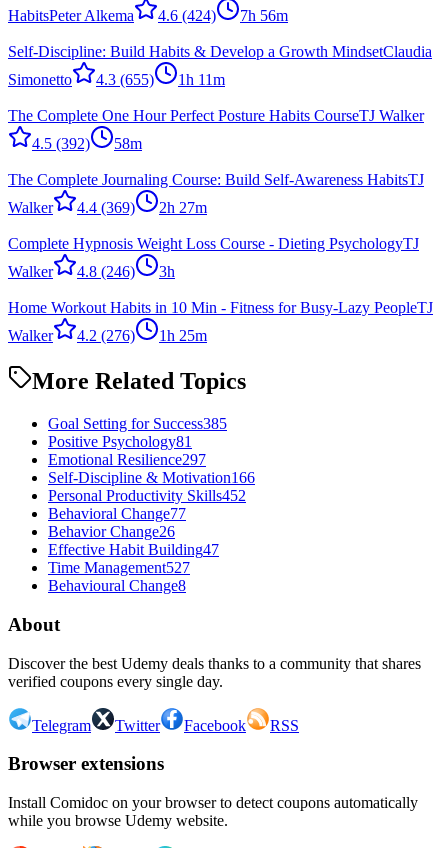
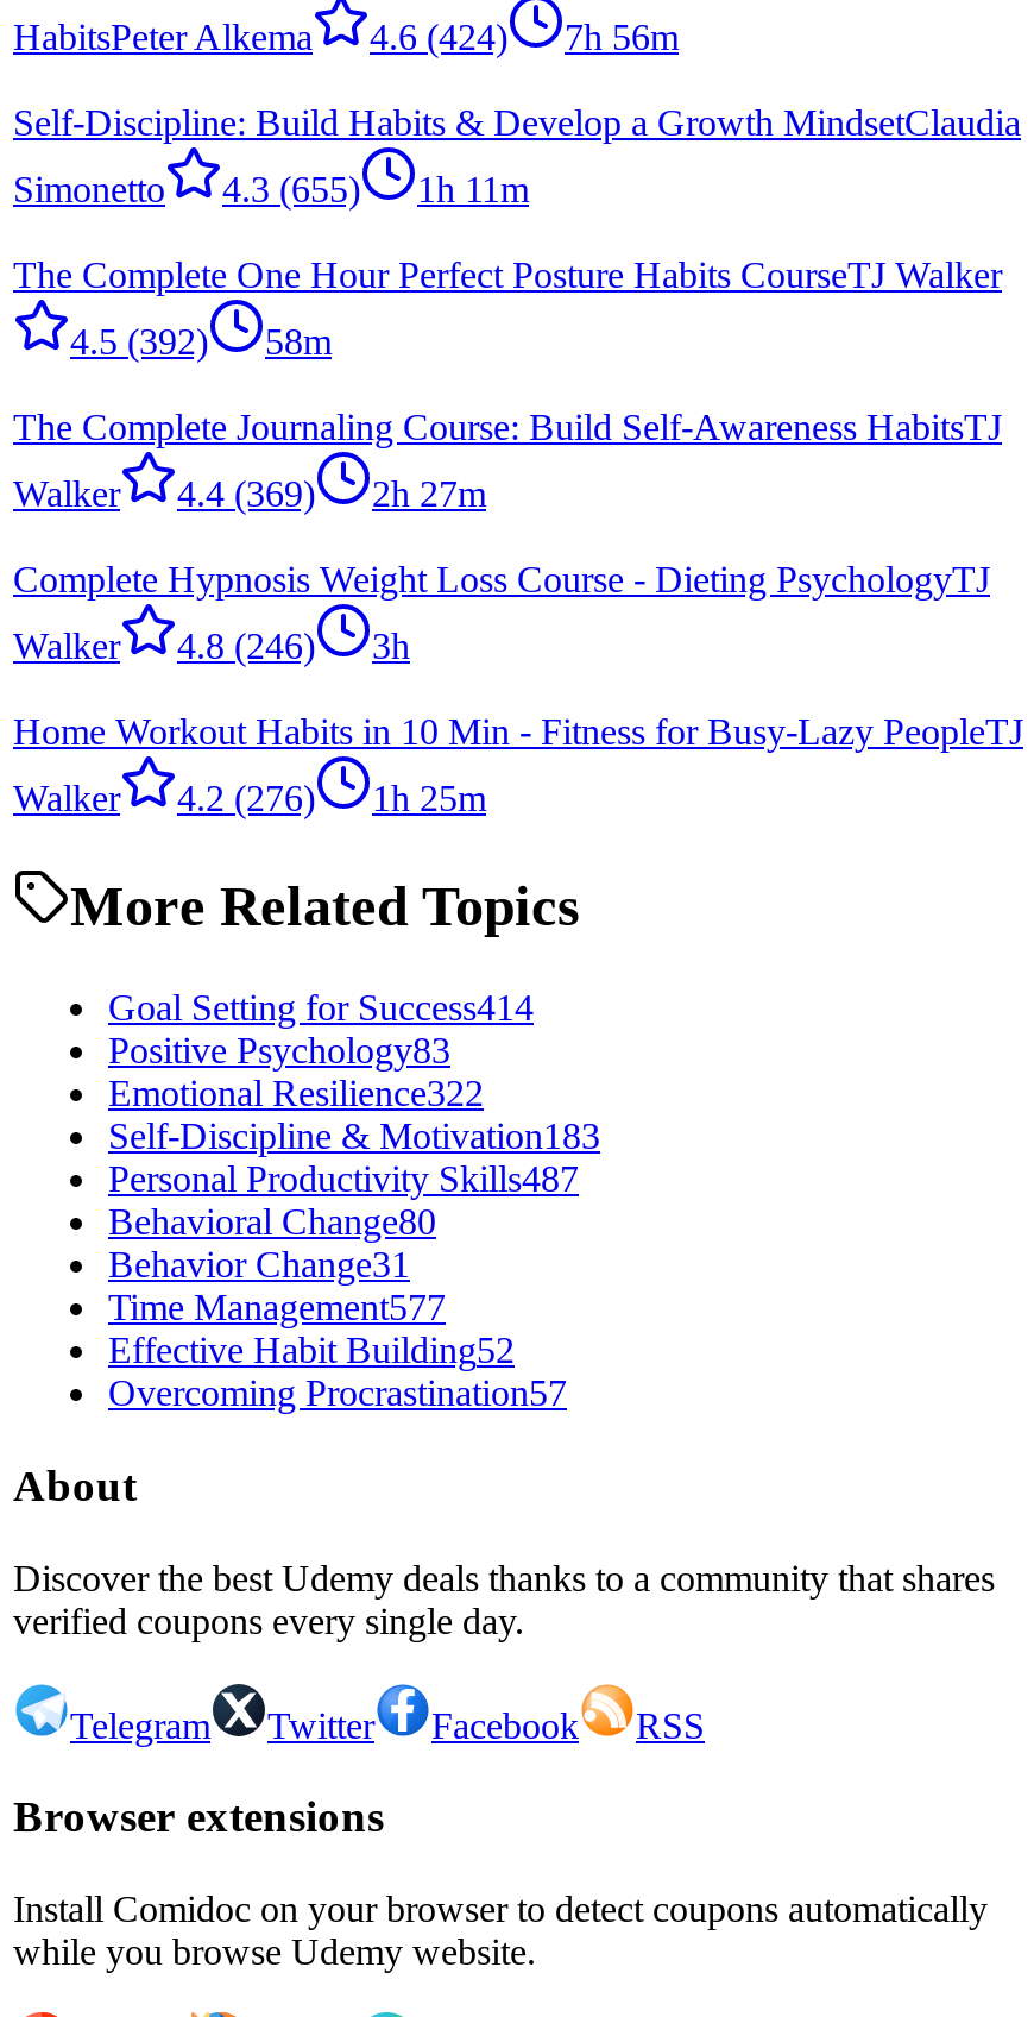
[48,415,255,594] Goal Setting for Success385 | Positive Psychology81 | Emotional Resilience297 | Self-Discipline & Motivation166 | Personal Productivity Skills452 | Behavioral Change77 | Behavior Change26 | Effective Habit Building47 | Time Management527 | Behavioural Change8 -> [108,988,600,1413] Goal Setting for Success414 | Positive Psychology83 | Emotional Resilience322 | Self-Discipline & Motivation183 | Personal Productivity Skills487 | Behavioral Change80 | Behavior Change31 | Time Management577 | Effective Habit Building52 | Overcoming Procrastination57

